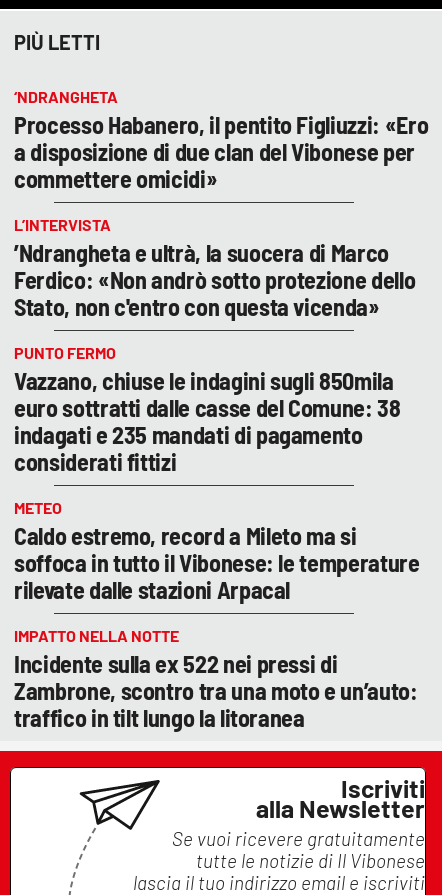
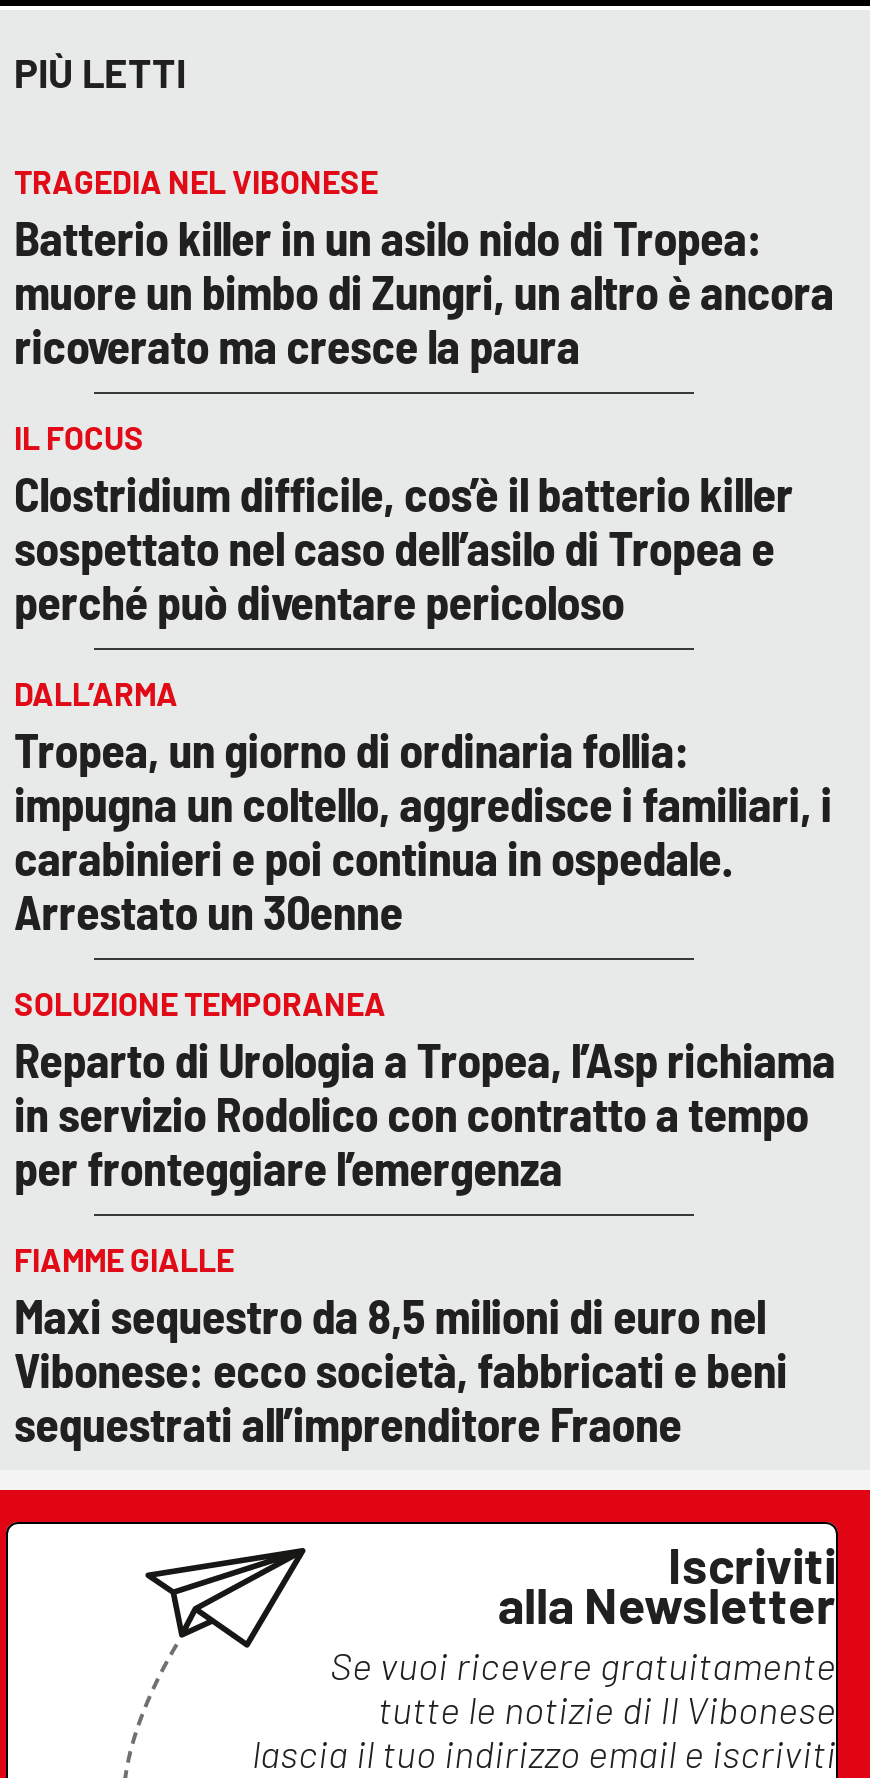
[14,87,428,193] ‘NDRANGHETA | Processo Habanero, il pentito Figliuzzi: «Ero | a disposizione di due clan del Vibonese per | commettere omicidi» -> [14,161,834,373] TRAGEDIA NEL VIBONESE | Batterio killer in un asilo nido di Tropea: | muore un bimbo di Zungri, un altro è ancora | ricoverato ma cresce la paura
[14,215,415,321] L’INTERVISTA | ’Ndrangheta e ultrà, la suocera di Marco | Ferdico: «Non andrò sotto protezione dello | Stato, non c'entro con questa vicenda» -> [14,417,793,629] IL FOCUS | Clostridium difficile, cos’è il batterio killer | sospettato nel caso dell’asilo di Tropea e | perché può diventare pericoloso
[14,343,401,476] PUNTO FERMO | Vazzano, chiuse le indagini sugli 850mila | euro sottratti dalle casse del Comune: 38 | indagati e 235 mandati di pagamento | considerati fittizi -> [14,673,832,939] DALL’ARMA | Tropea, un giorno di ordinaria follia: | impugna un coltello, aggredisce i familiari, i | carabinieri e poi continua in ospedale. | Arrestato un 30enne
[14,498,420,604] METEO | Caldo estremo, record a Mileto ma si | soffoca in tutto il Vibonese: le temperature | rilevate dalle stazioni Arpacal -> [14,983,835,1195] SOLUZIONE TEMPORANEA | Reparto di Urologia a Tropea, l’Asp richiama | in servizio Rodolico con contratto a tempo | per fronteggiare l’emergenza
[14,626,418,732] IMPATTO NELLA NOTTE | Incidente sulla ex 522 nei pressi di | Zambrone, scontro tra una moto e un’auto: | traffico in tilt lungo la litoranea -> [14,1239,787,1451] FIAMME GIALLE | Maxi sequestro da 8,5 milioni di euro nel | Vibonese: ecco società, fabbricati e beni | sequestrati all’imprenditore Fraone

